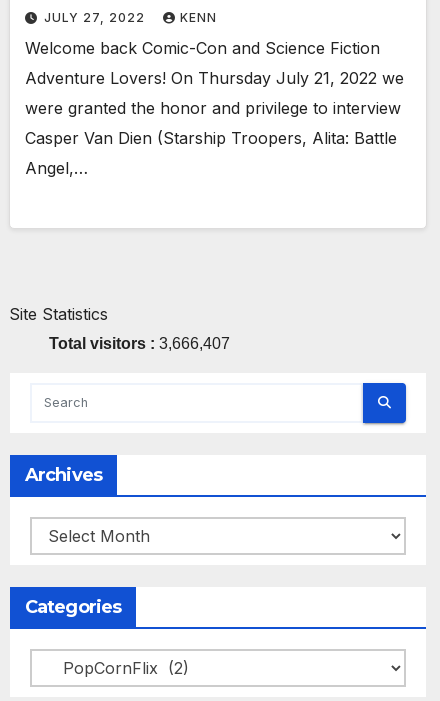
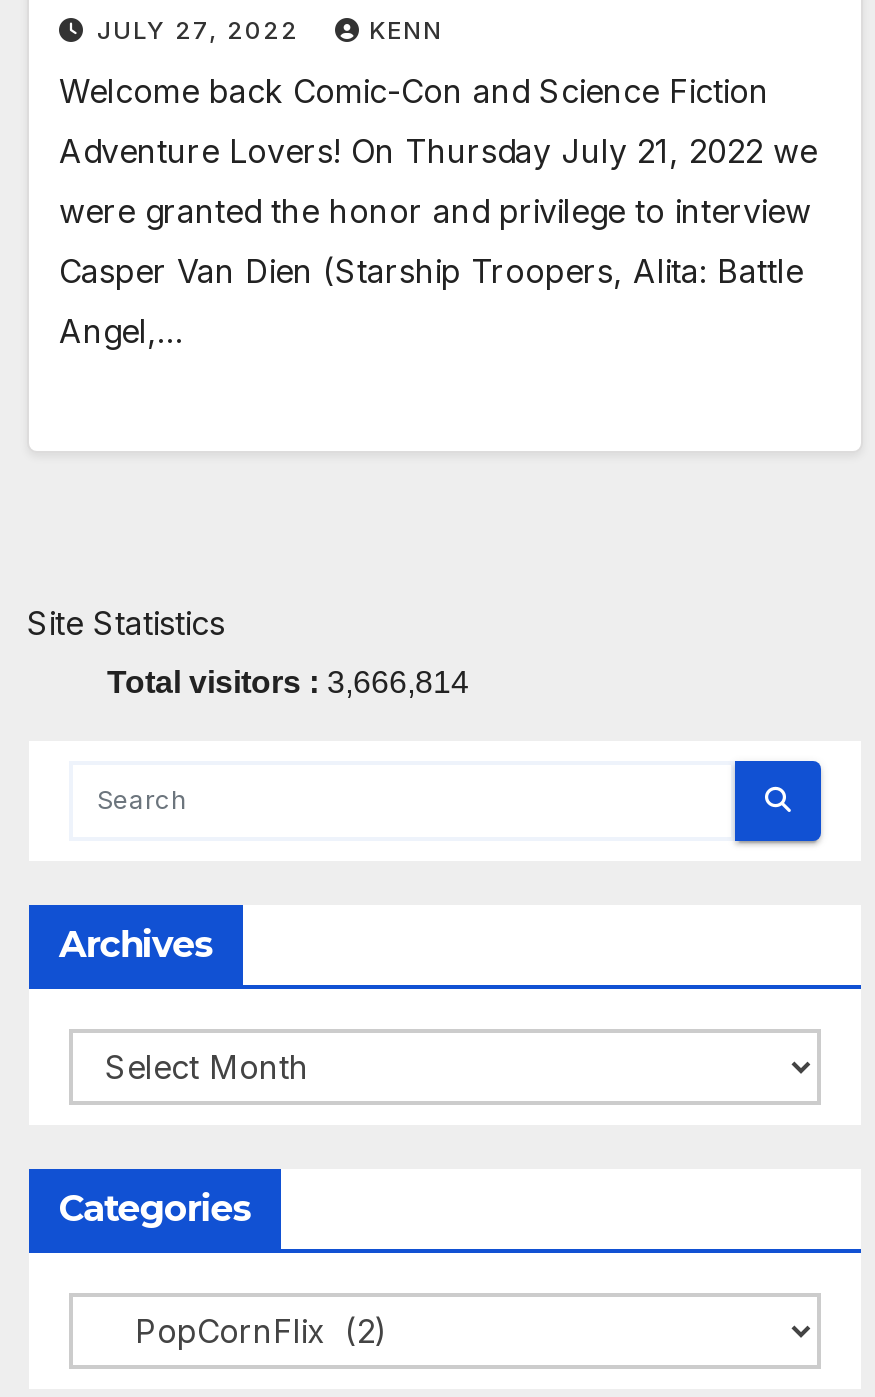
[49,335,230,352] Total visitors : 3,666,407 -> [107,665,469,699] Total visitors : 3,666,814

